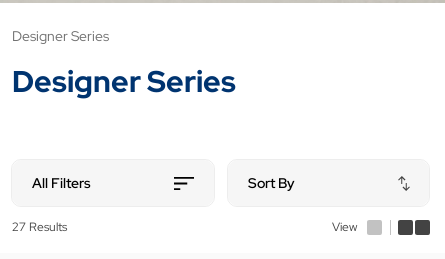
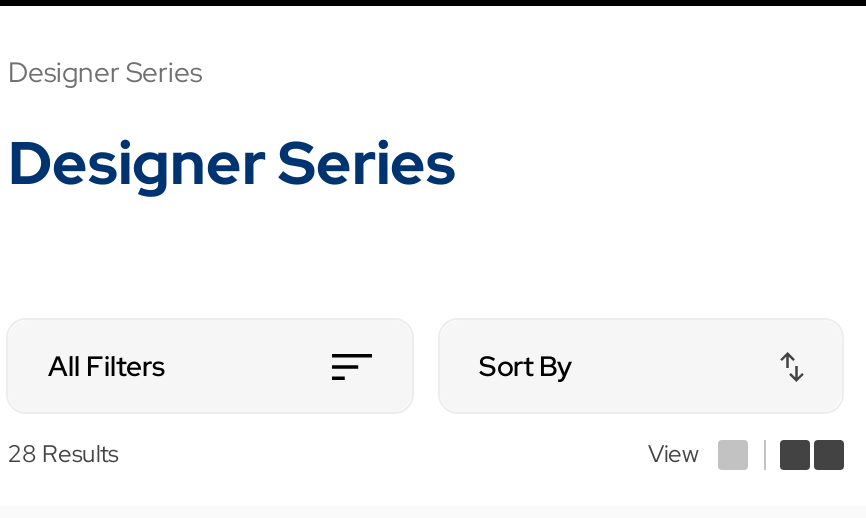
[12,219,67,235] 27 Results -> [8,439,118,471] 28 Results

